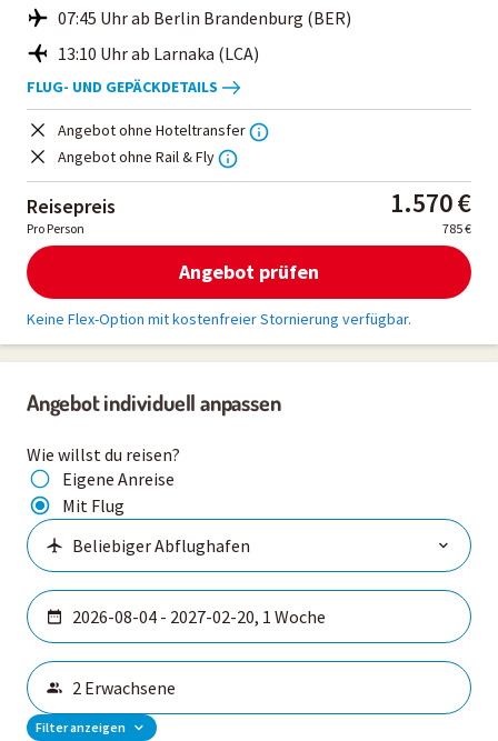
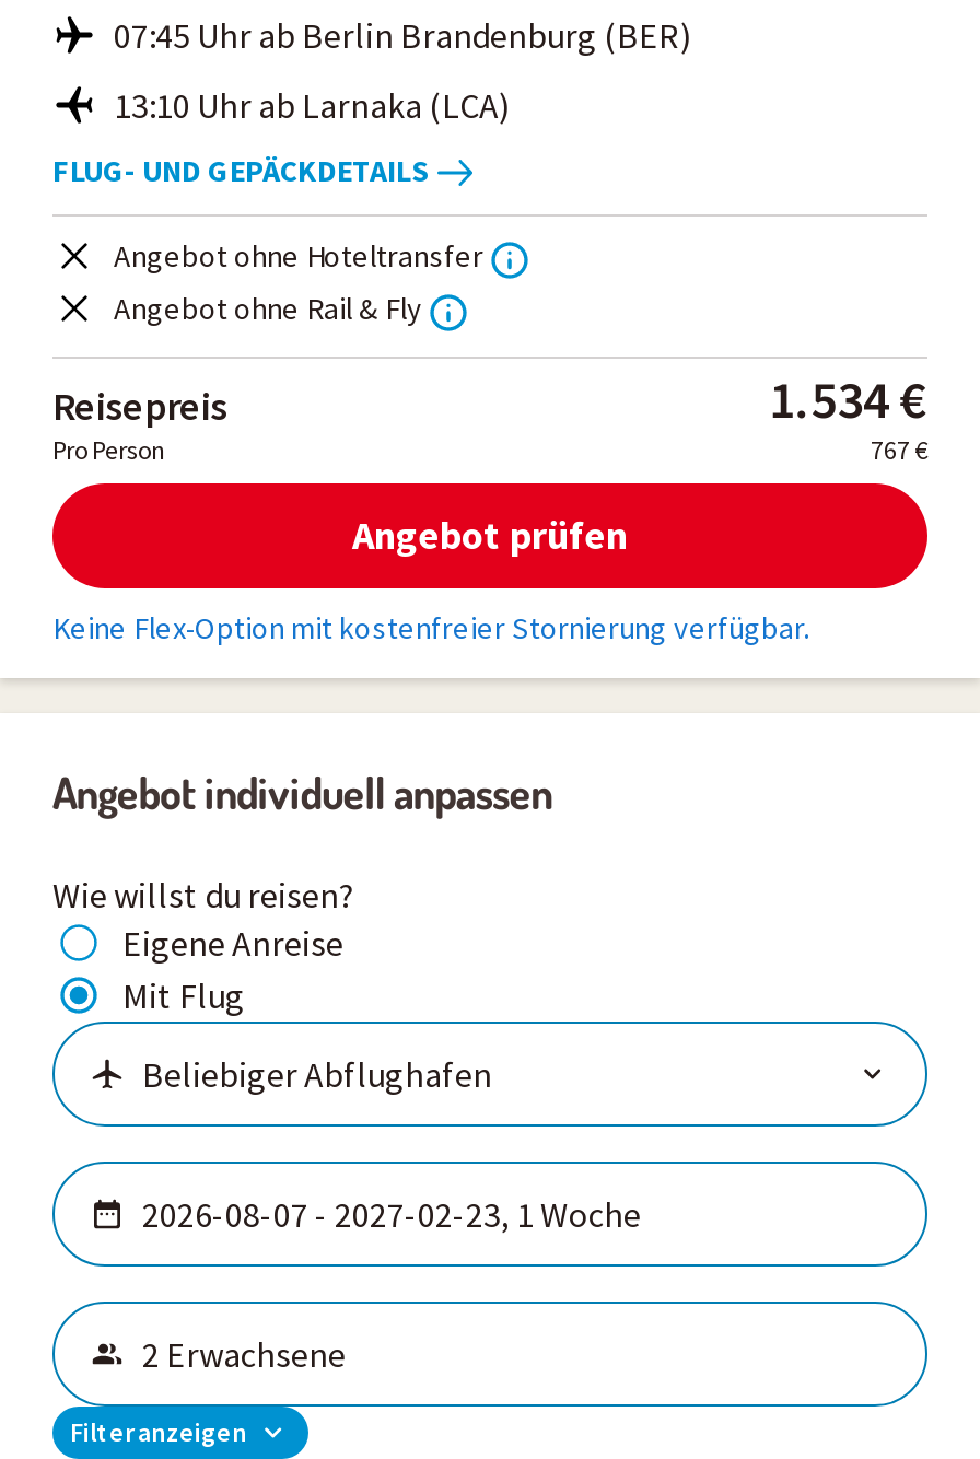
[391,185,471,220] 1.570 € -> [768,365,927,433] 1.534 €
[442,220,471,237] 785 € -> [870,433,927,466] 767 €

